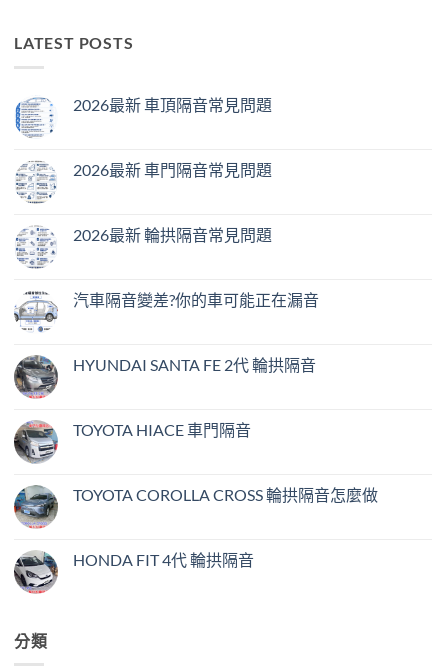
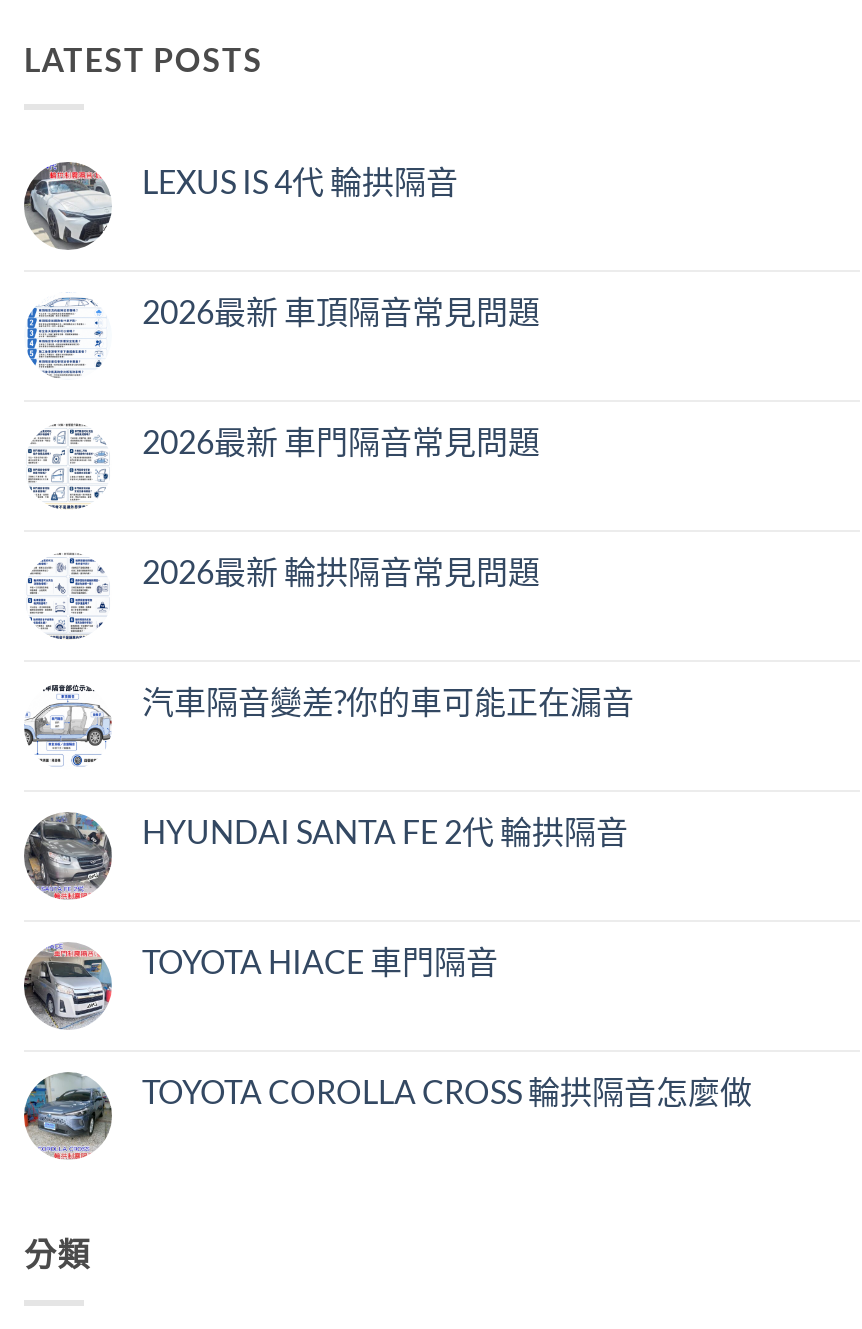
none -> [22,160,458,250] [image] | LEXUS IS 4代 輪拱隔音
moved [14,94,378,503] -> [24,292,752,1111]: [image] | 2026最新 車頂隔音常見問題 | 2026最新 車門隔音常見問題 | 2026最新 輪拱隔音常見問題 | 汽車隔音變差?你的車可能正在漏音 | HYUNDAI SANTA FE 2代 輪拱隔音 | TOYOTA HIACE 車門隔音 | TOYOTA COROLLA CROSS 輪拱隔音怎麼做
moved [13,483,59,529] -> [22,1070,114,1162]: [image]
[14,549,254,592] [image] | HONDA FIT 4代 輪拱隔音 -> none

